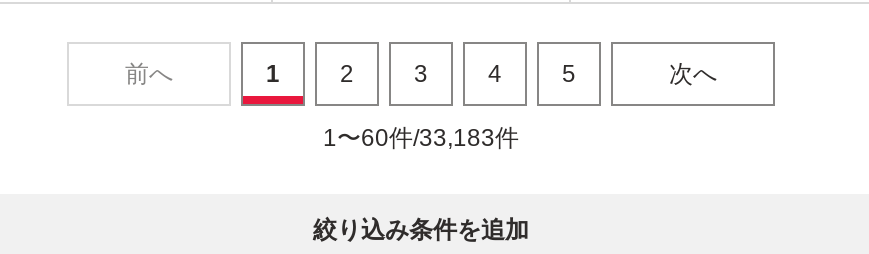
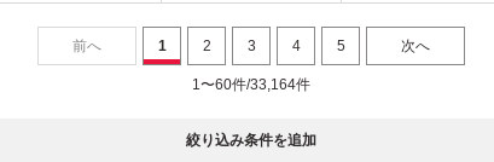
[323,124,519,152] 1〜60件/33,183件 -> [192,76,310,93] 1〜60件/33,164件

